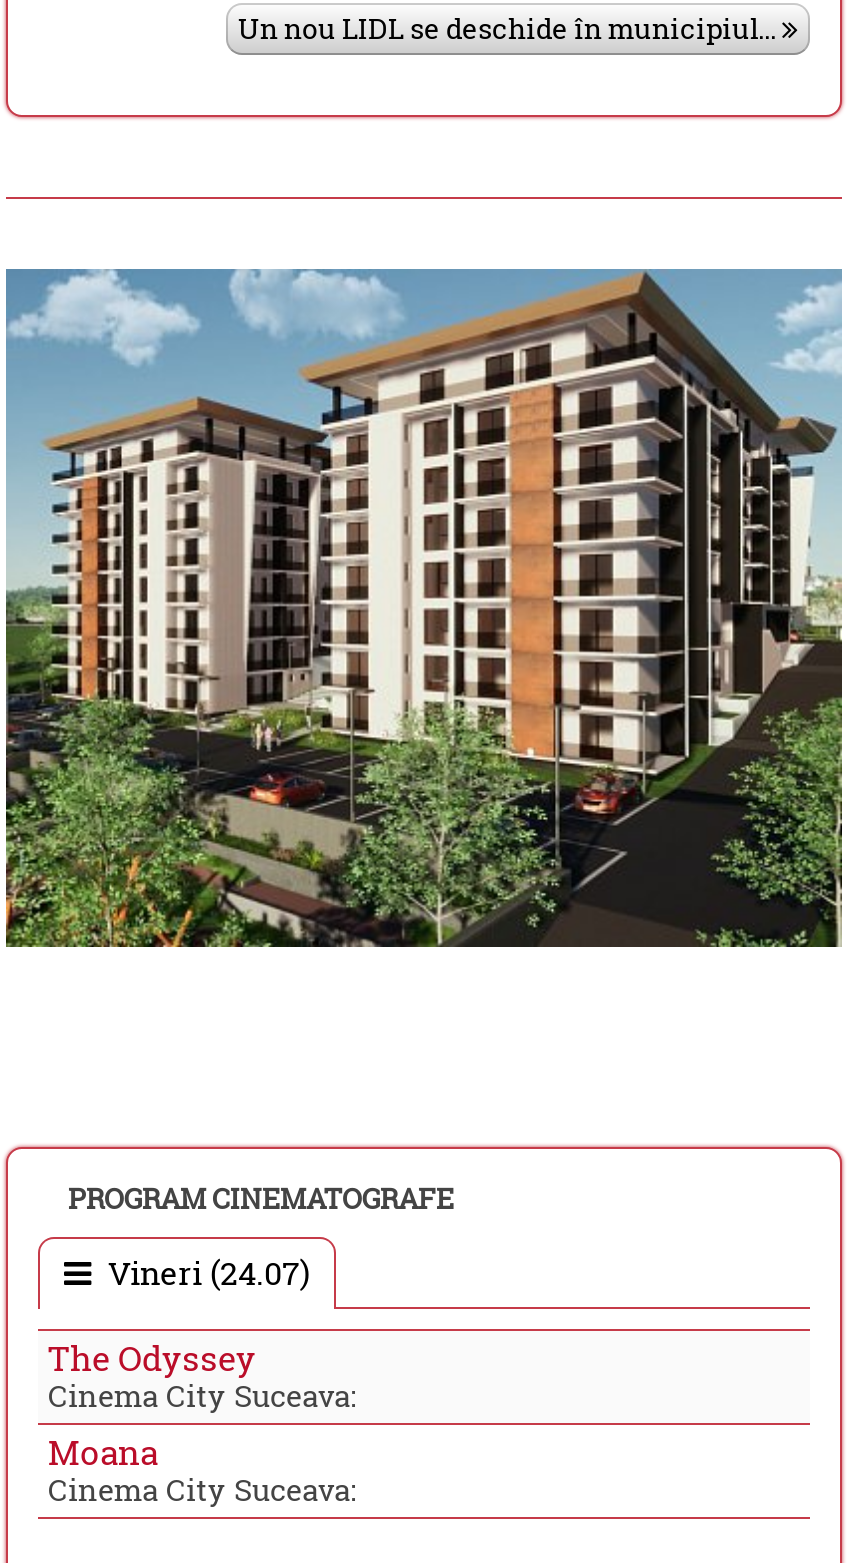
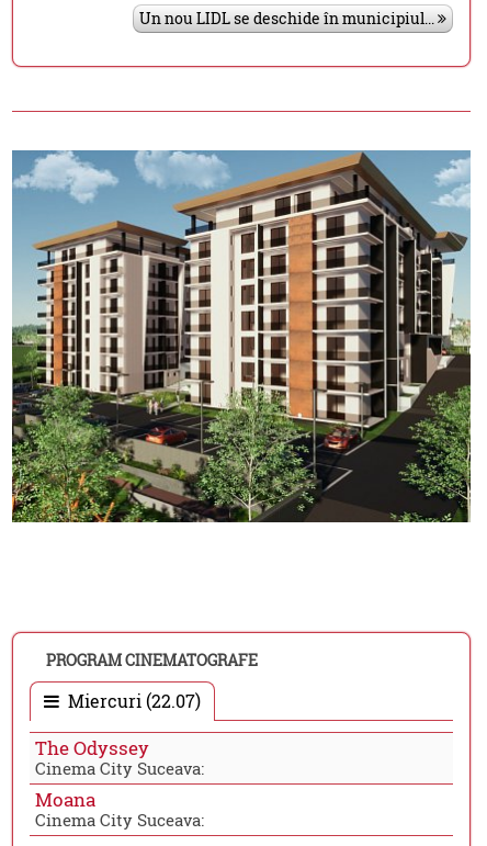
[100,1250,310,1292] Vineri (24.07) -> [64,689,201,712] Miercuri (22.07)

